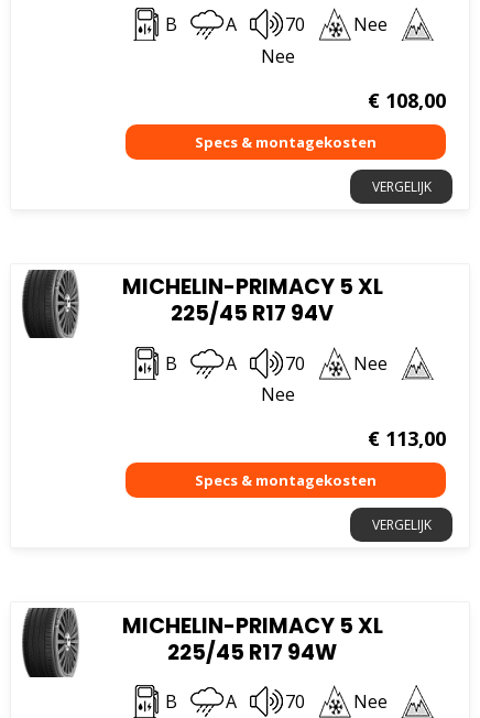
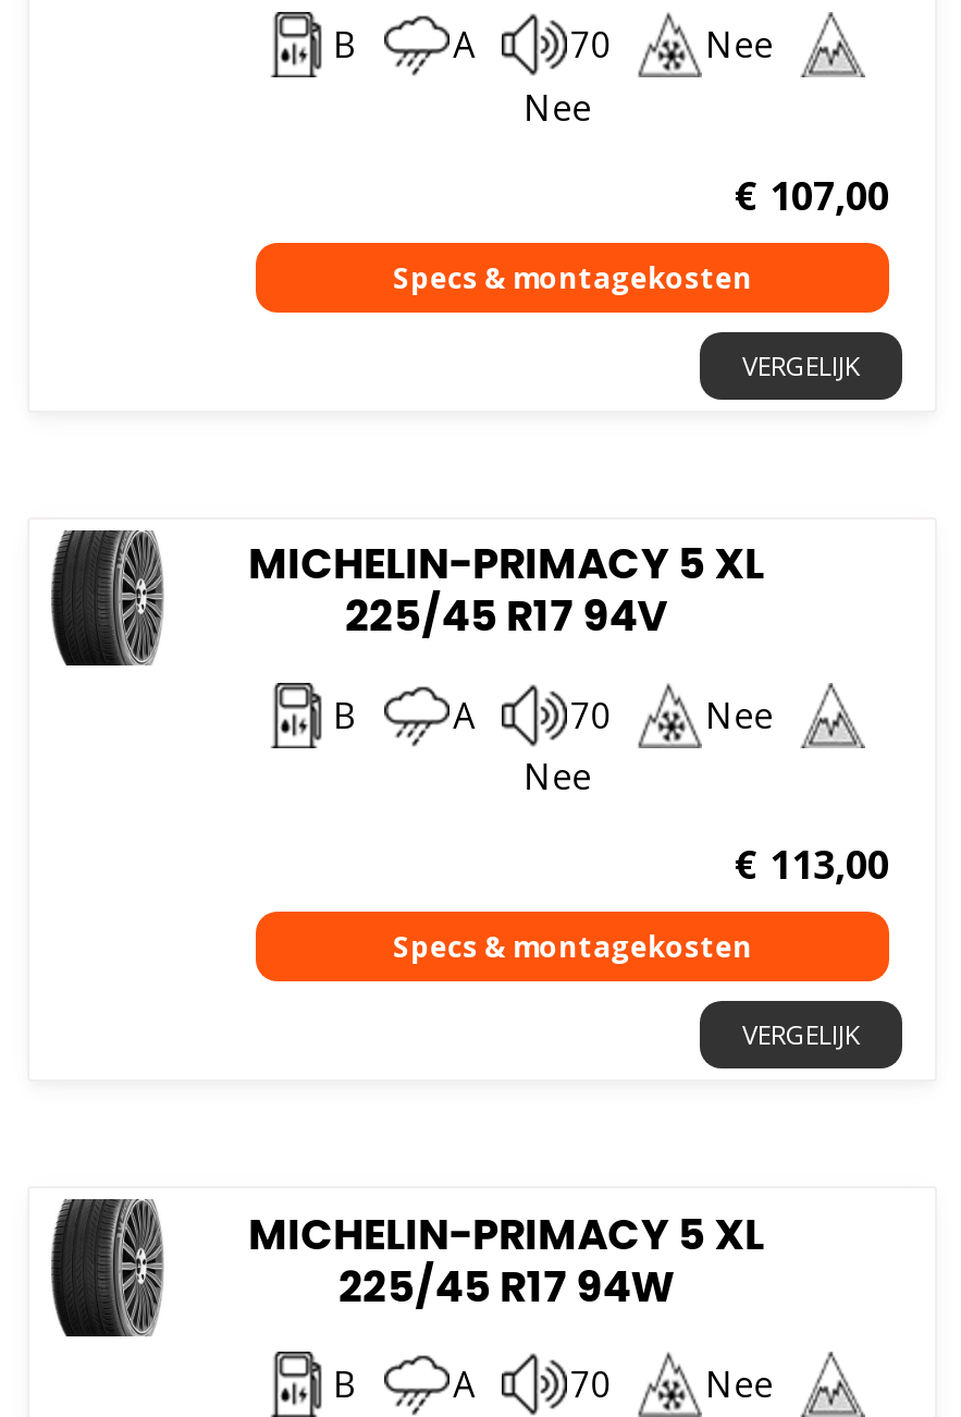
[368,87,446,113] €108,00 -> [735,168,889,220] €107,00

